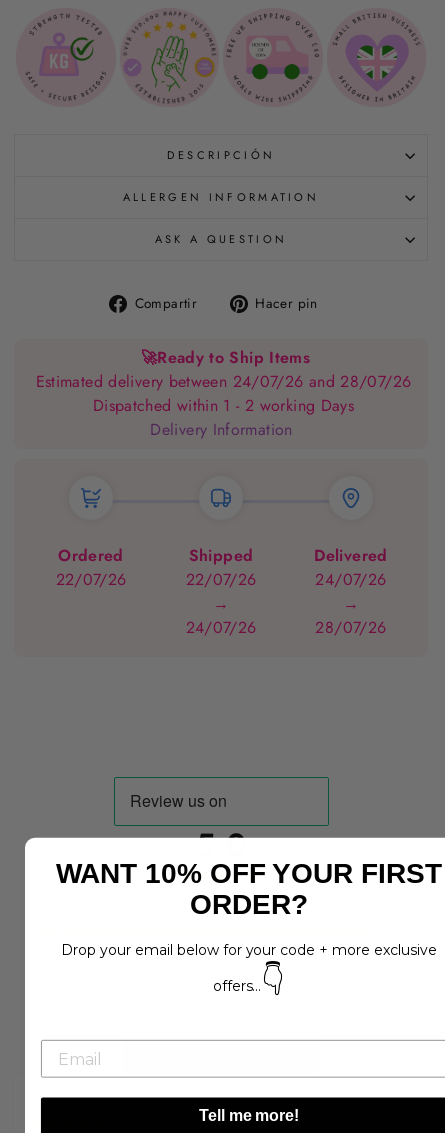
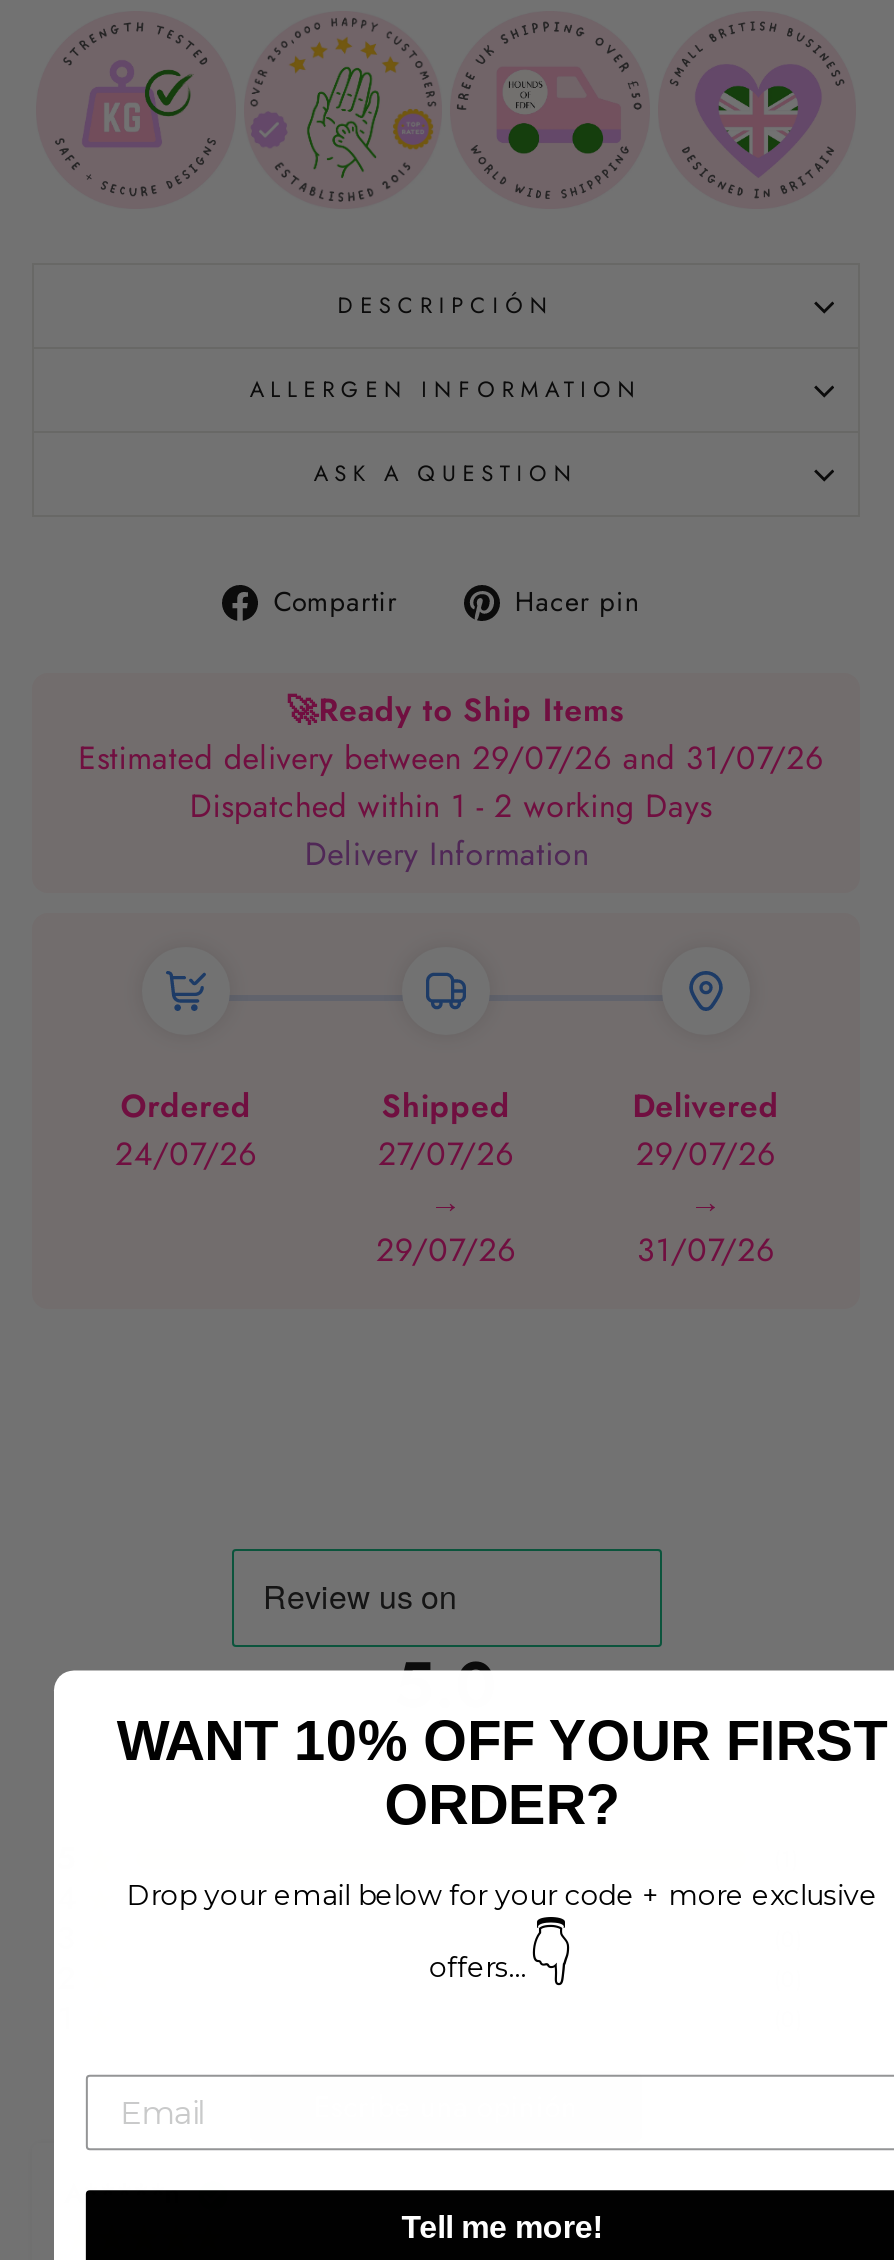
[36,370,411,393] Estimated delivery between 24/07/26 and 28/07/26 -> [78,736,824,782] Estimated delivery between 29/07/26 and 31/07/26
[55,568,126,591] 22/07/26 -> [115,1132,257,1178] 24/07/26
[185,568,256,591] 22/07/26 -> [378,1132,514,1178] 27/07/26
[315,568,386,591] 24/07/26 -> [636,1132,776,1178] 29/07/26
[185,616,256,639] 24/07/26 -> [376,1228,516,1274] 29/07/26
[315,616,386,639] 28/07/26 -> [637,1228,775,1274] 31/07/26

